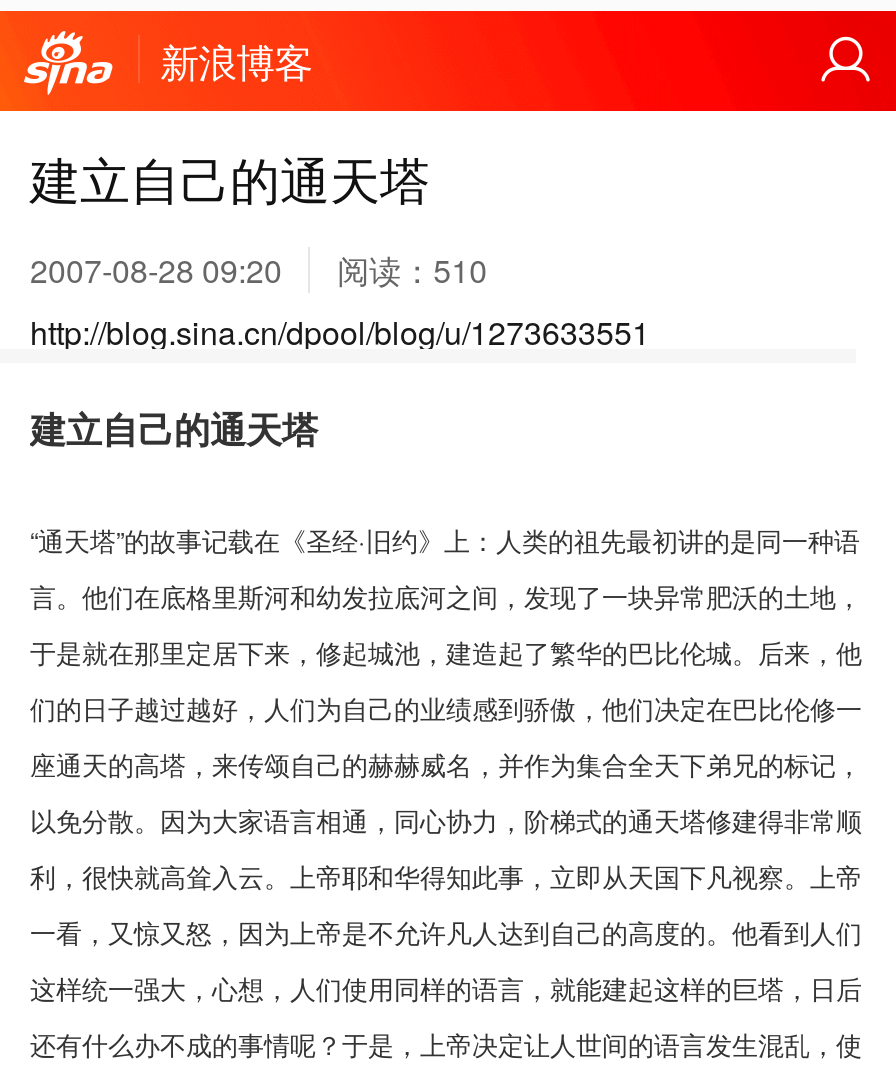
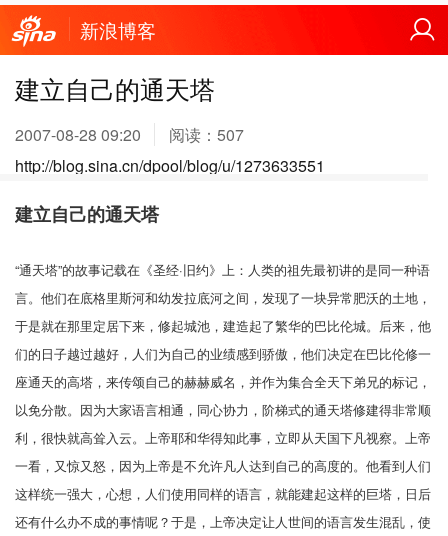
[30,247,487,293] 2007-08-28 09:20 阅读：510 -> [15,123,244,146] 2007-08-28 09:20 阅读：507

